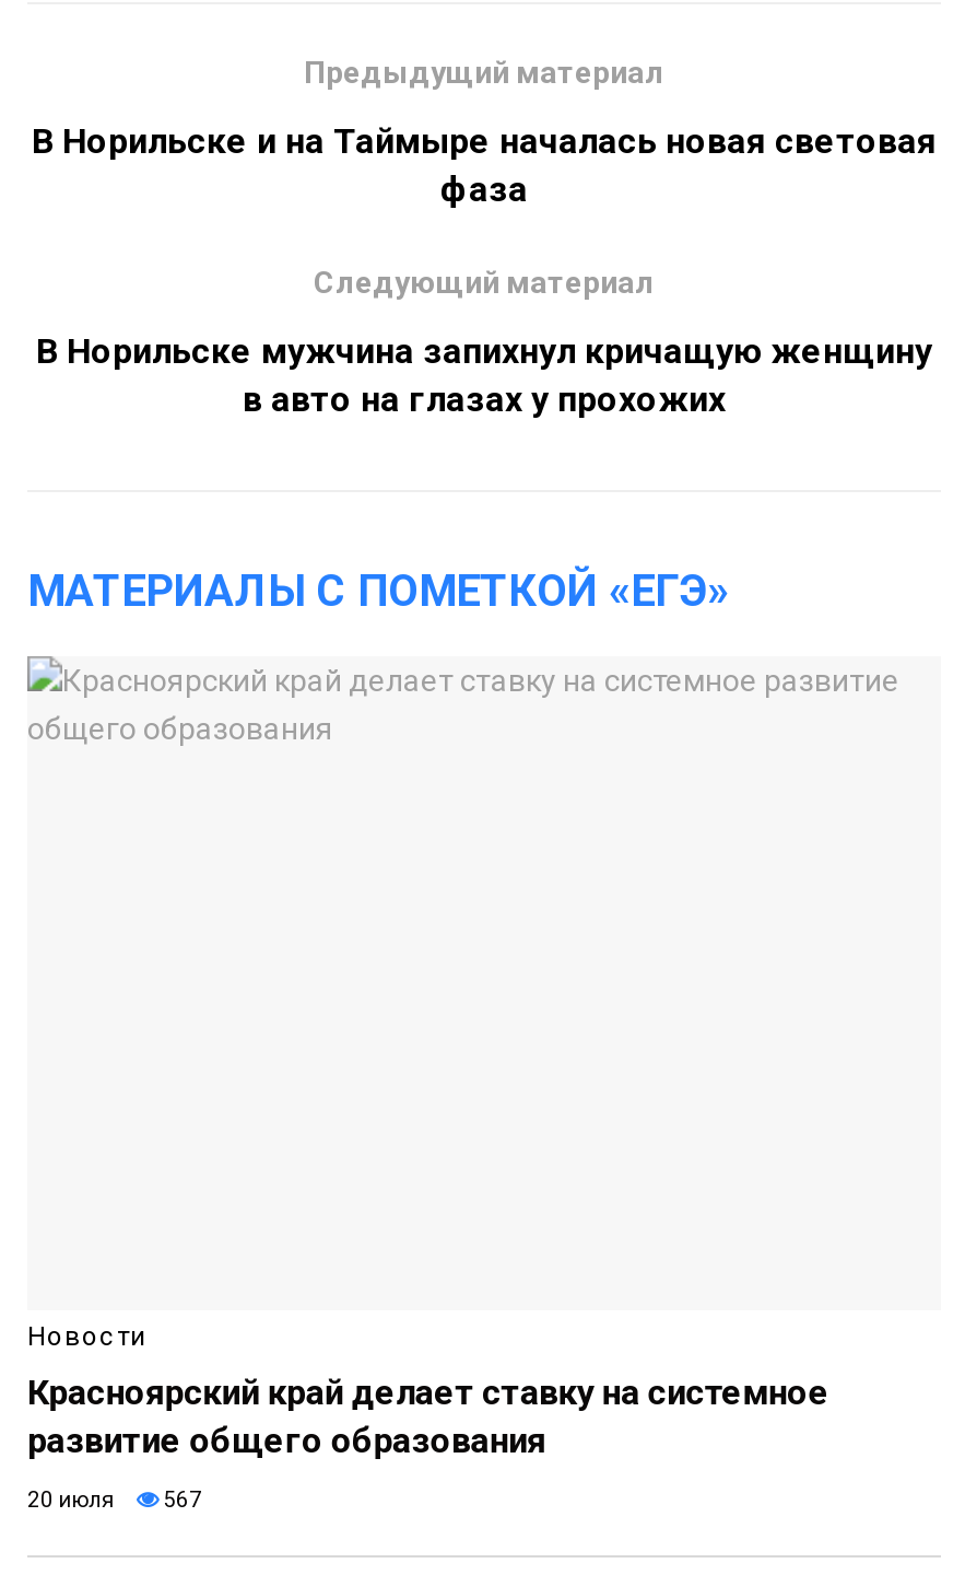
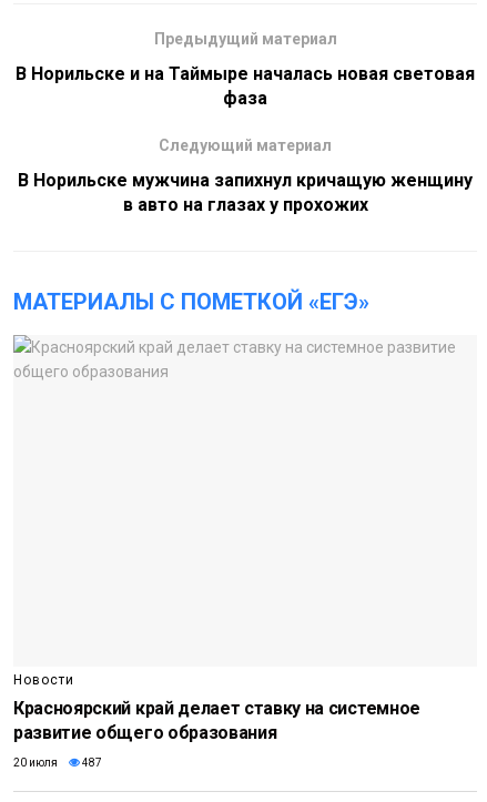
[27,1487,202,1512] 20 июля 567 -> [13,757,102,769] 20 июля 487

